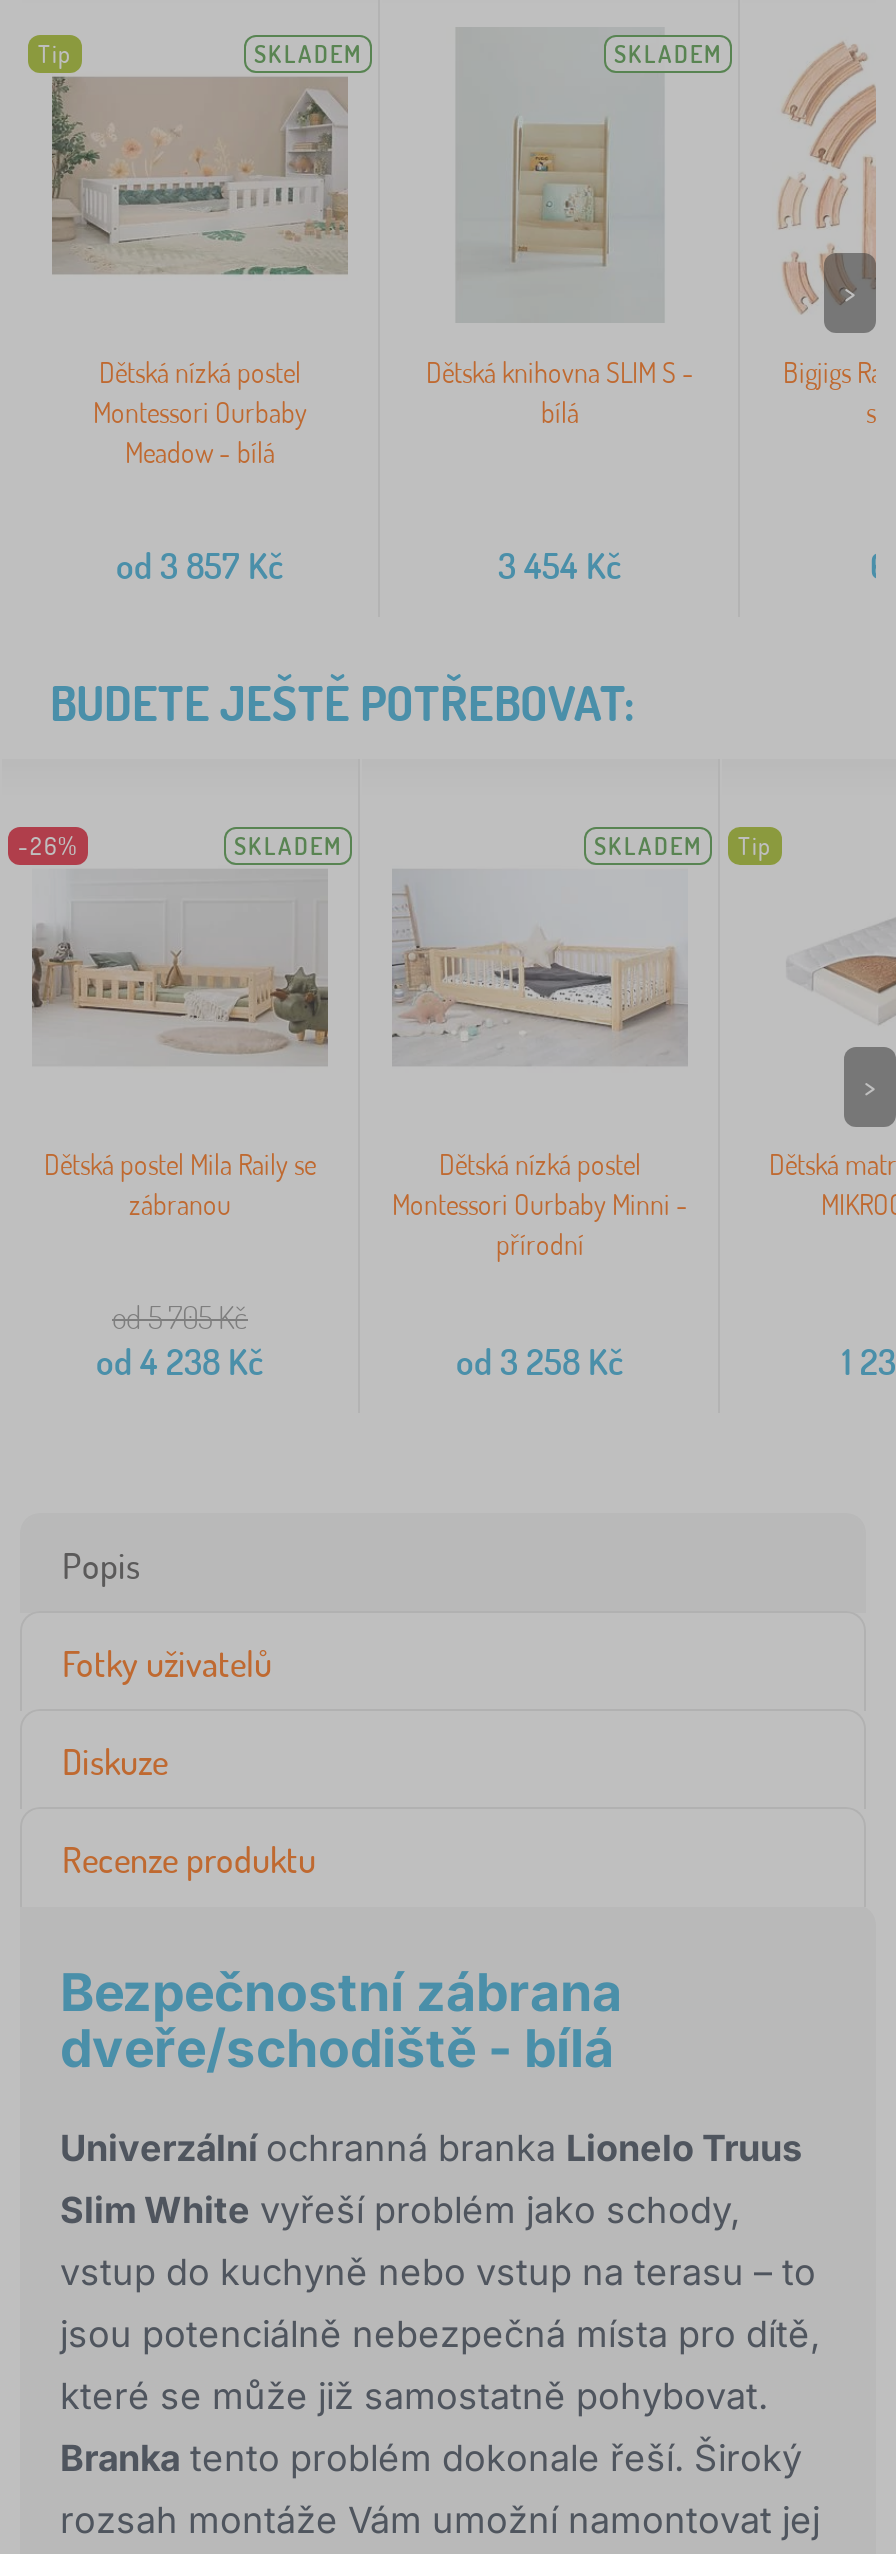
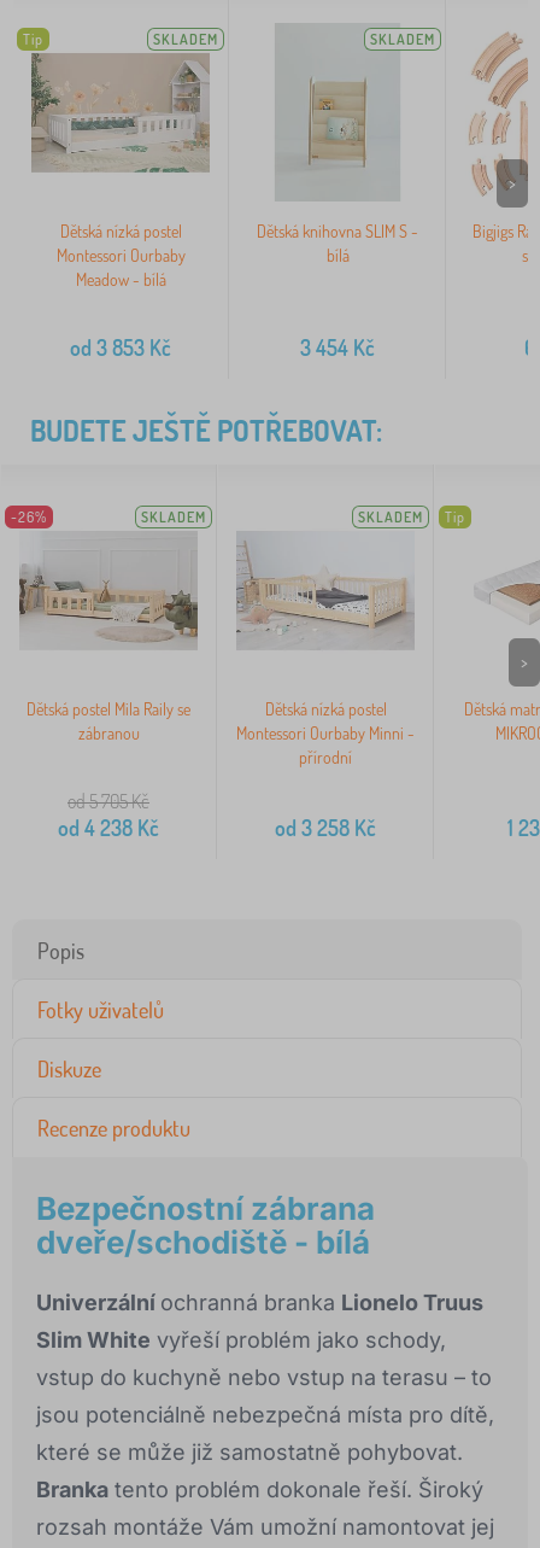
[116,543,284,587] od 3 857 Kč -> [70,334,171,361] od 3 853 Kč

